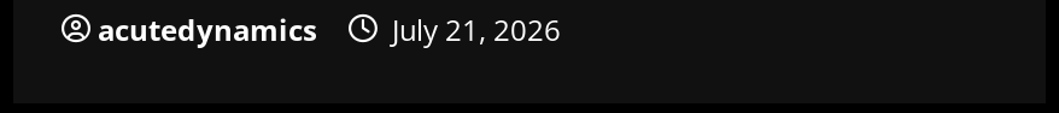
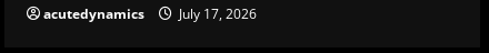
[98,10,561,50] acutedynamics July 21, 2026 -> [43,4,257,23] acutedynamics July 17, 2026

